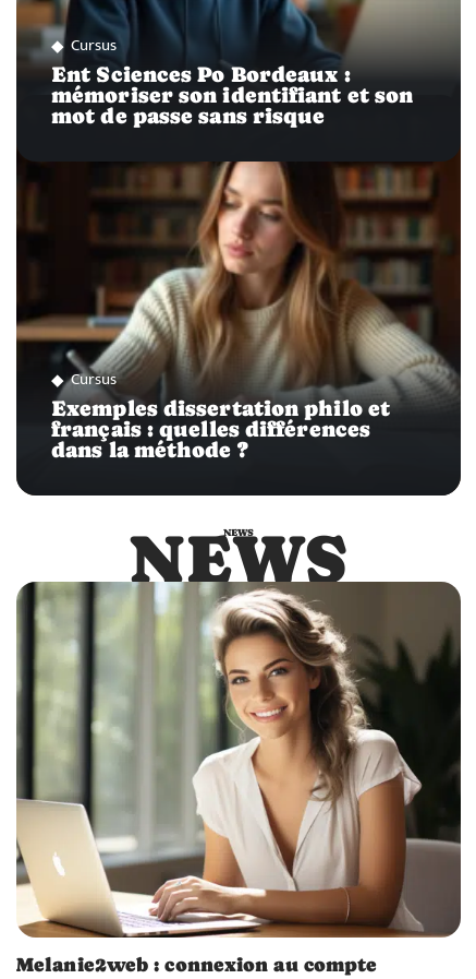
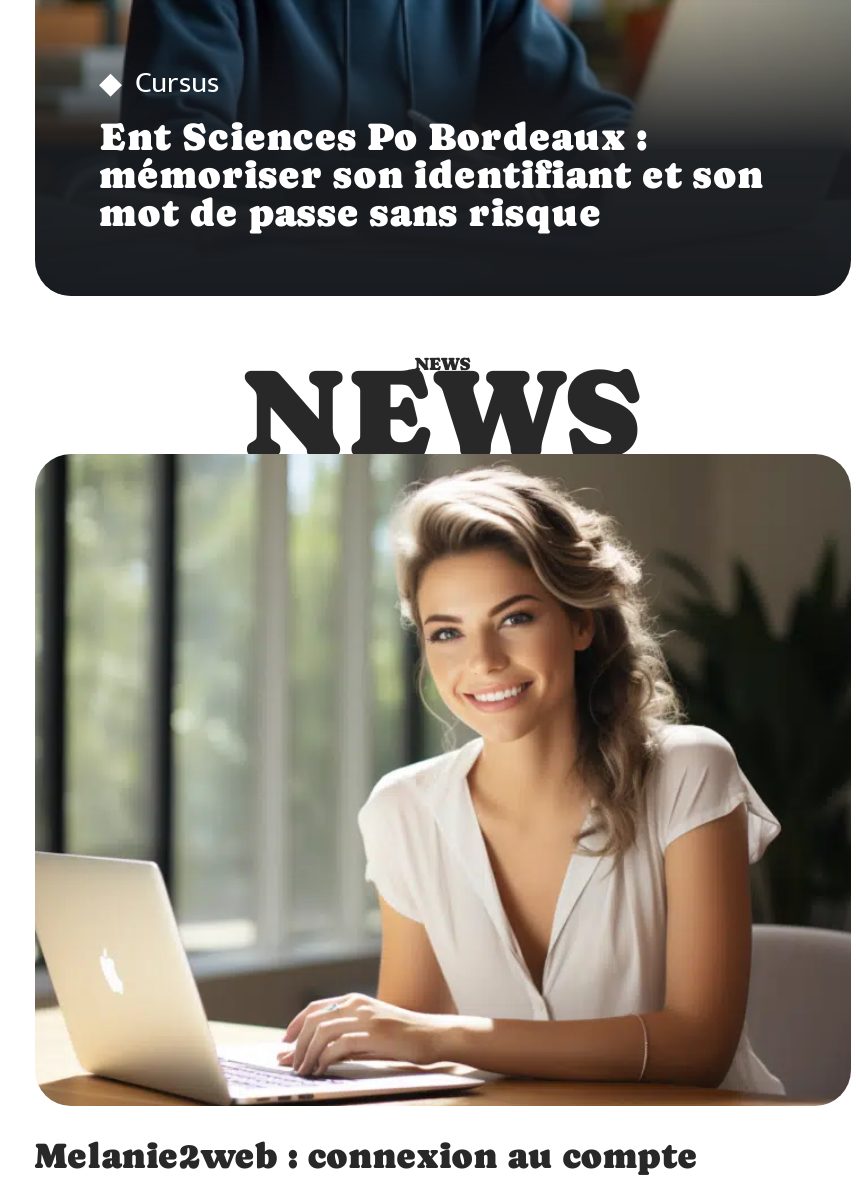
[15,150,461,462] [image] | Cursus | Exemples dissertation philo et | français : quelles différences | dans la méthode ? -> none

